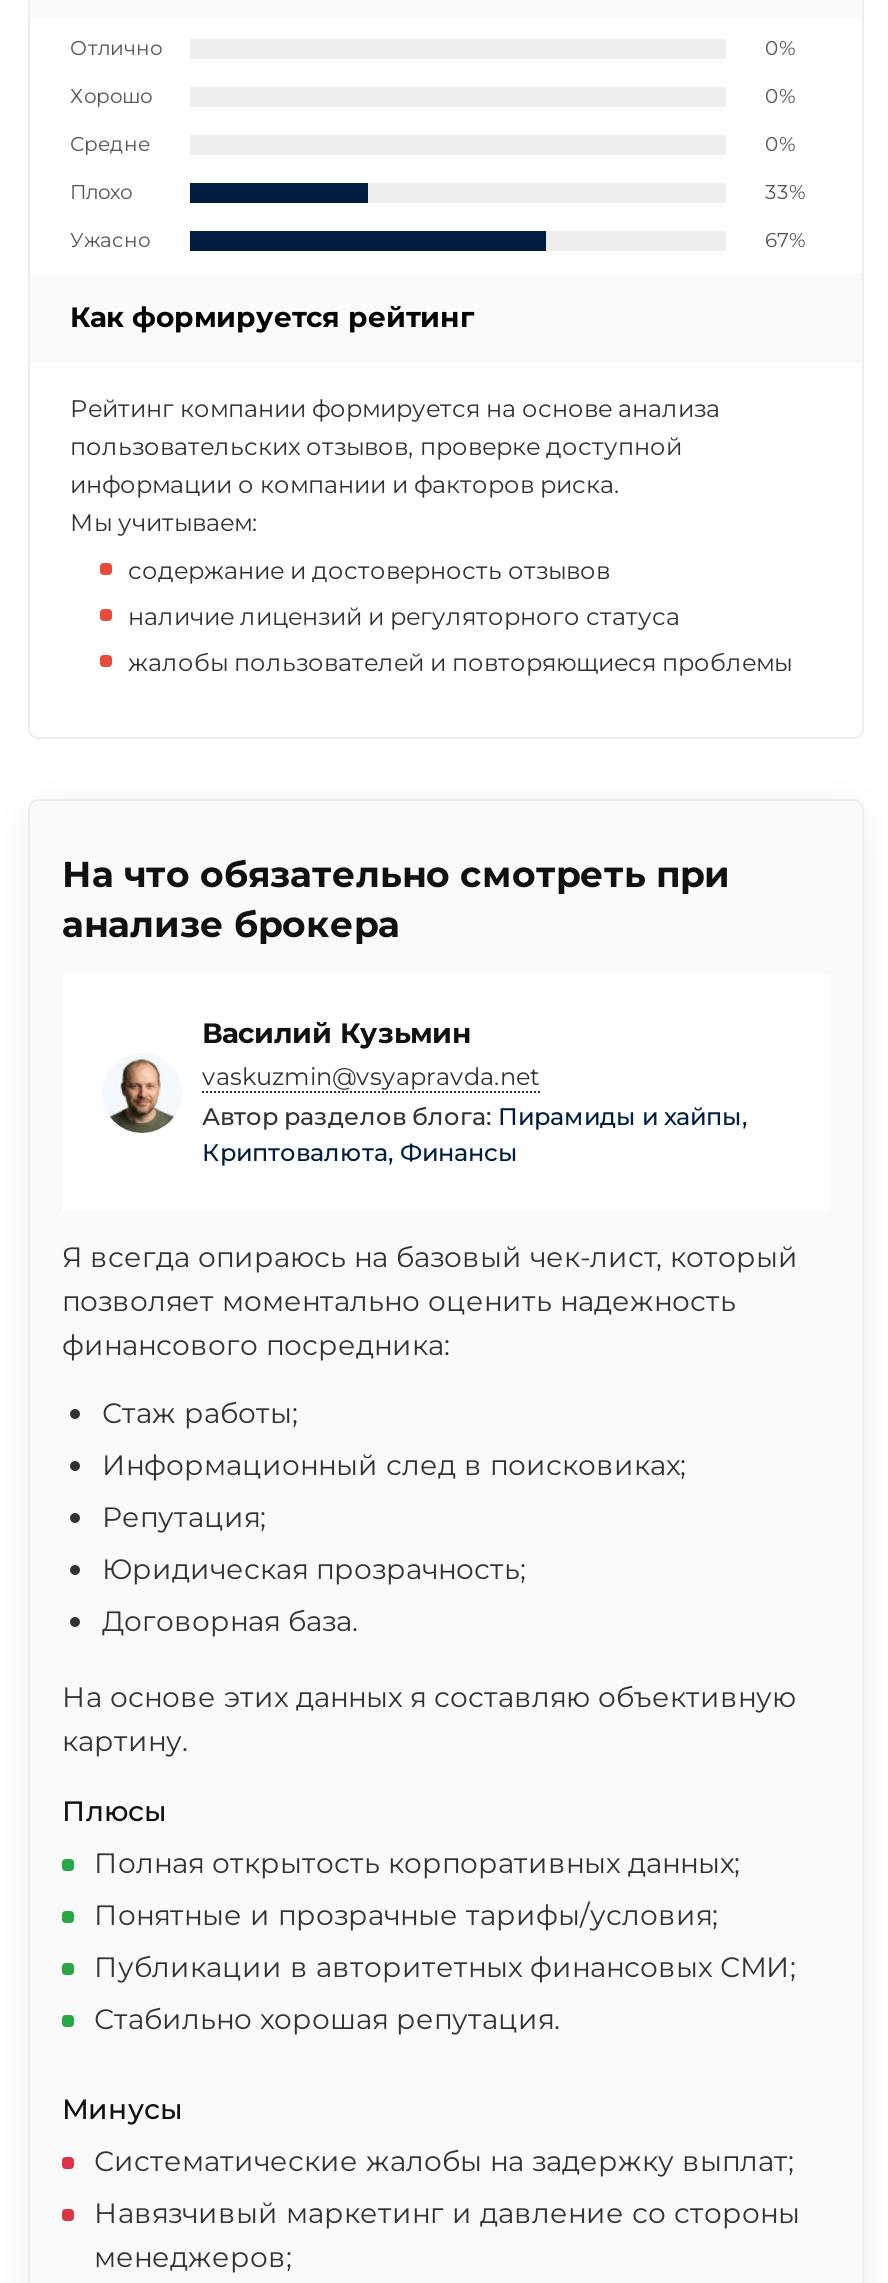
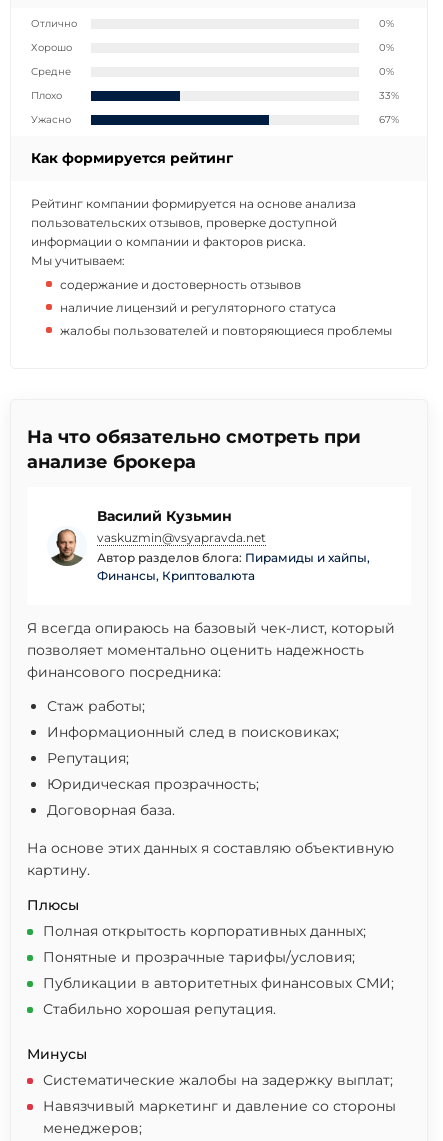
[202,1136,518,1166] Криптовалюта, Финансы -> [97,568,255,583] Финансы, Криптовалюта

